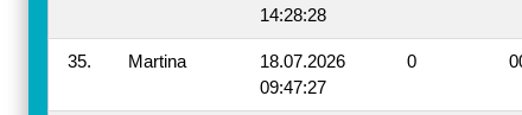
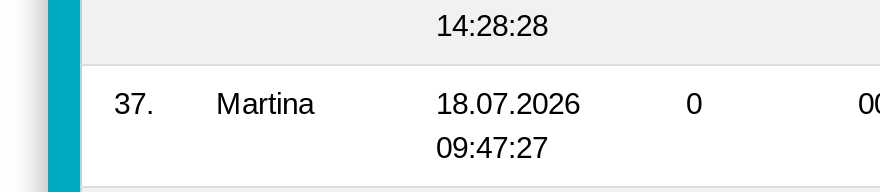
[68,51,186,71] 35. Martina -> [114,86,314,120] 37. Martina

